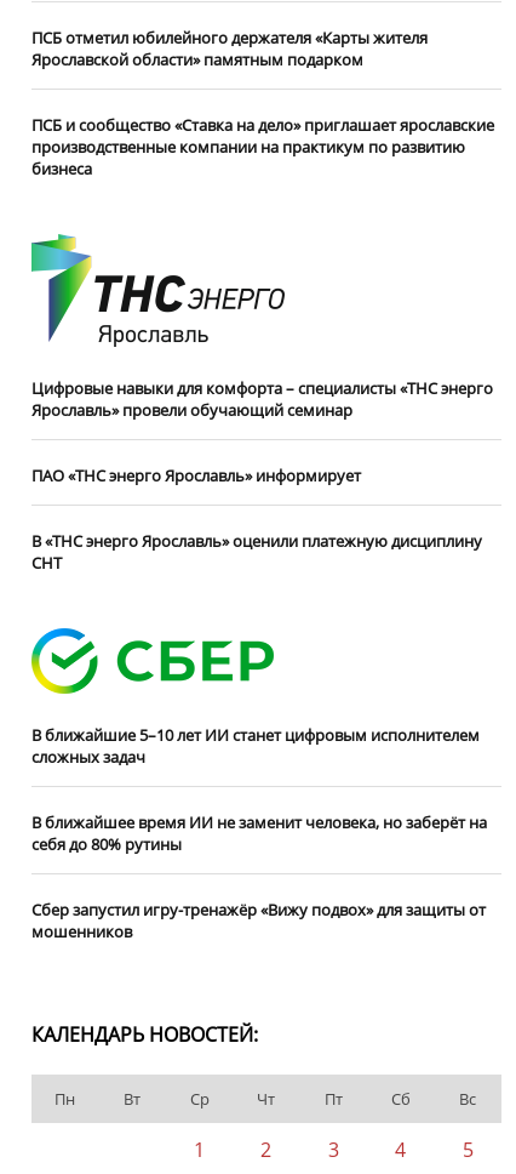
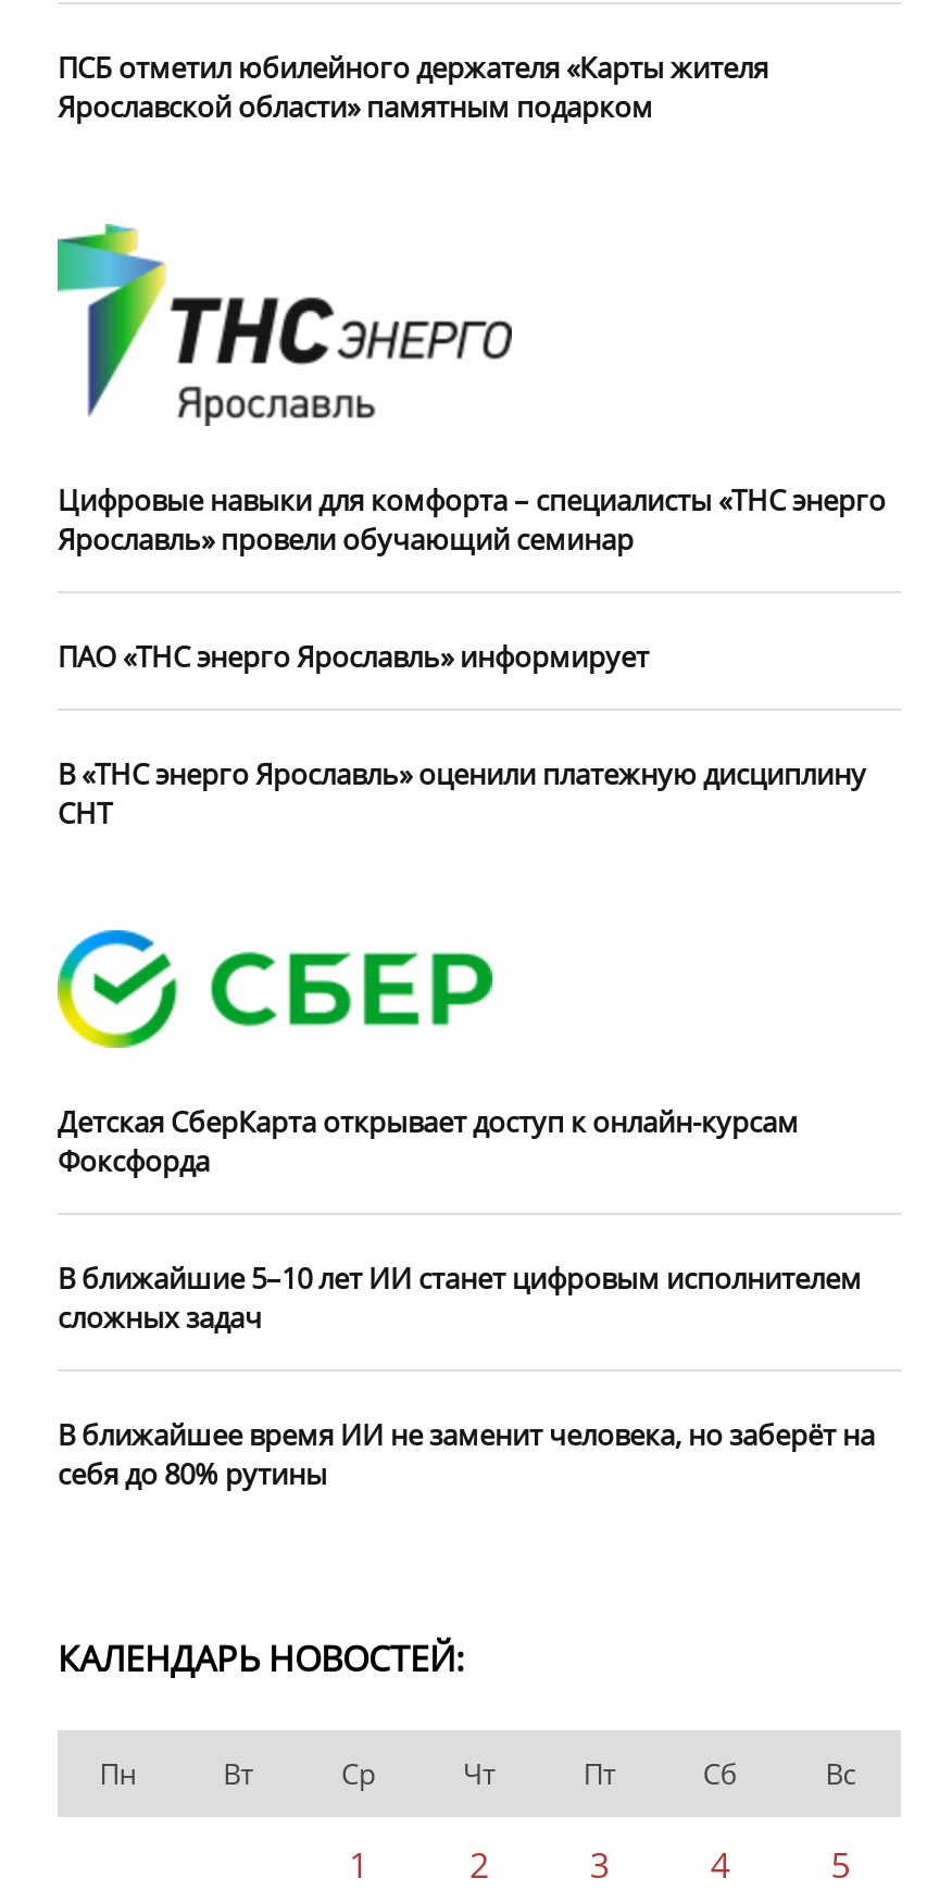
[31,114,494,180] ПСБ и сообщество «Ставка на дело» приглашает ярославские | производственные компании на практикум по развитию | бизнеса -> none
none -> [58,1102,799,1181] Детская СберКарта открывает доступ к онлайн-курсам | Фоксфорда
[31,899,486,943] Сбер запустил игру-тренажёр «Вижу подвох» для защиты от | мошенников -> none

